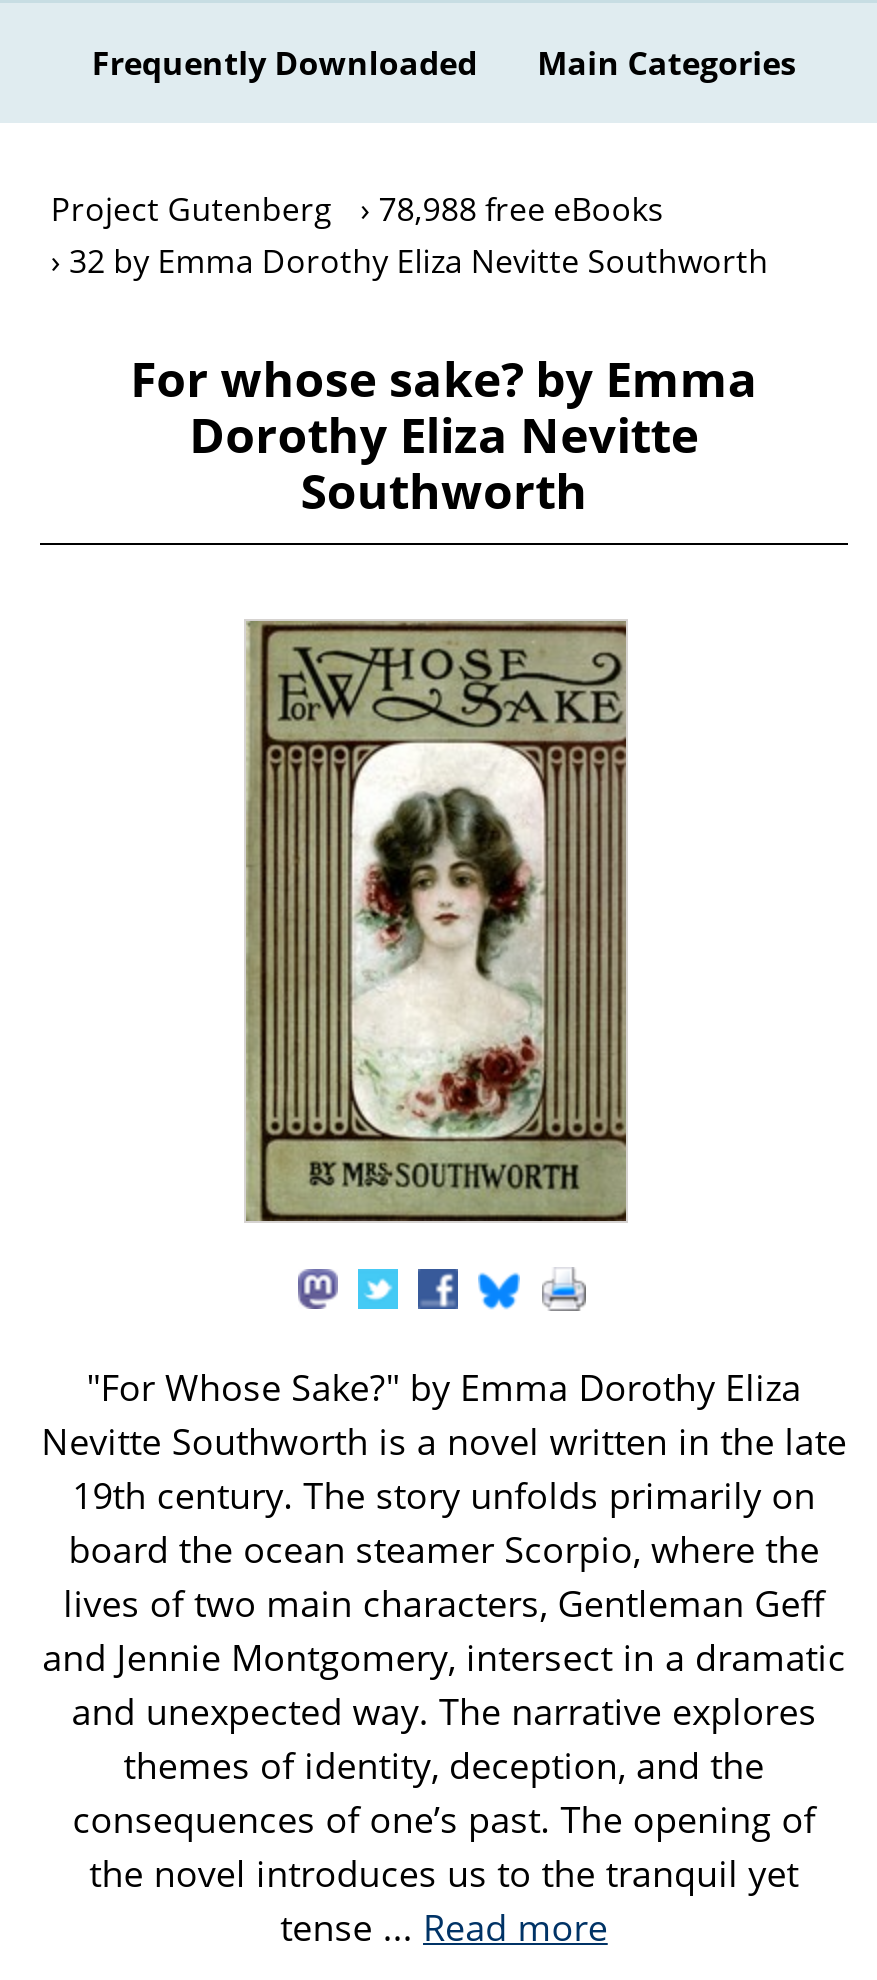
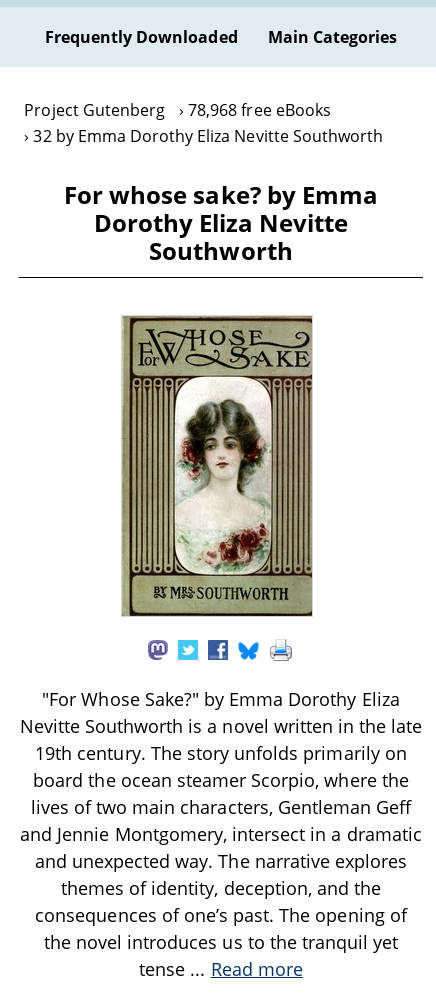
[51,187,664,231] Project Gutenberg 78,988 free eBooks -> [24,99,331,121] Project Gutenberg 78,968 free eBooks

